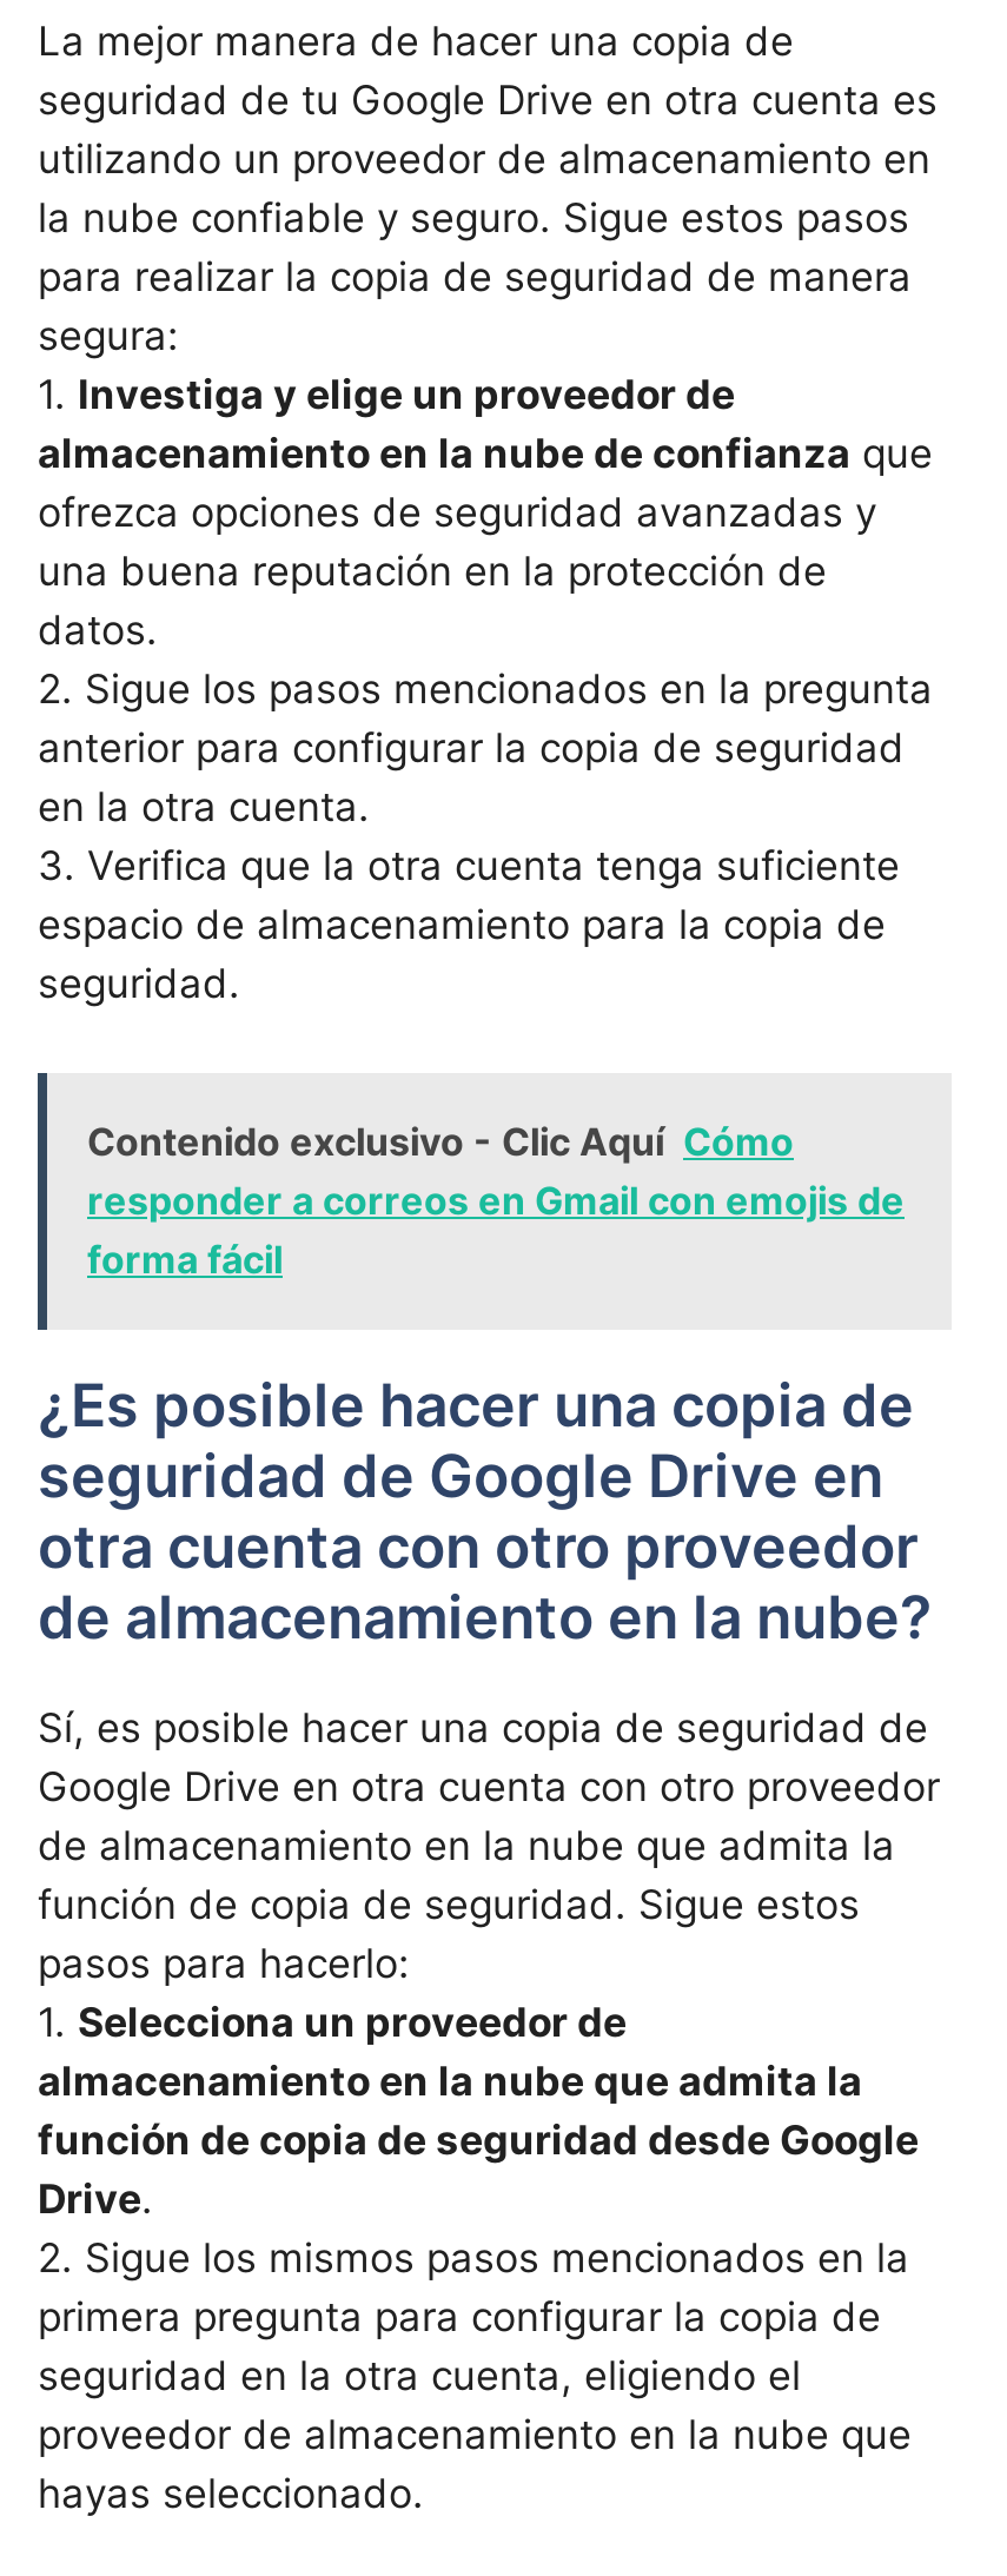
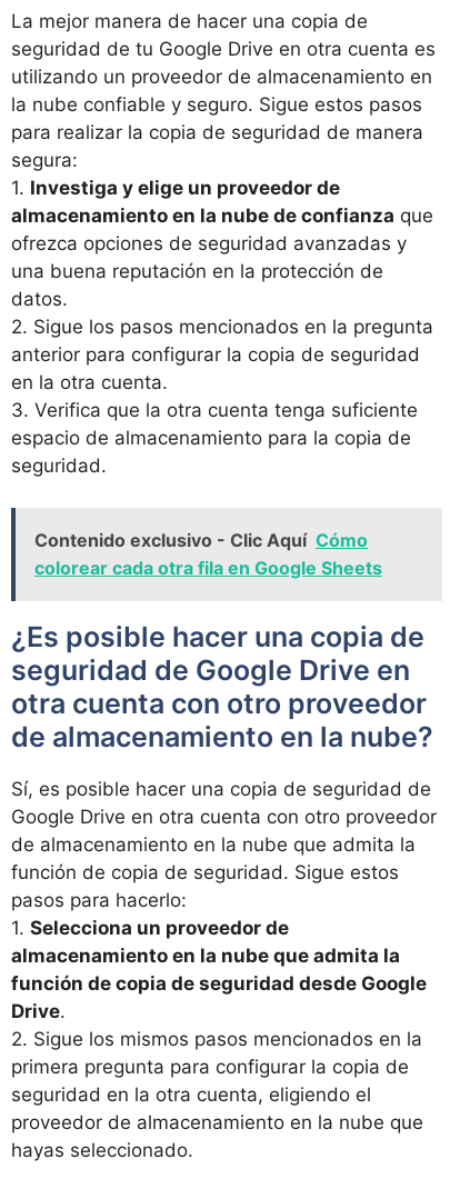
[87,1177,905,1283] responder a correos en Gmail con emojis de | forma fácil -> [34,557,382,579] colorear cada otra fila en Google Sheets

